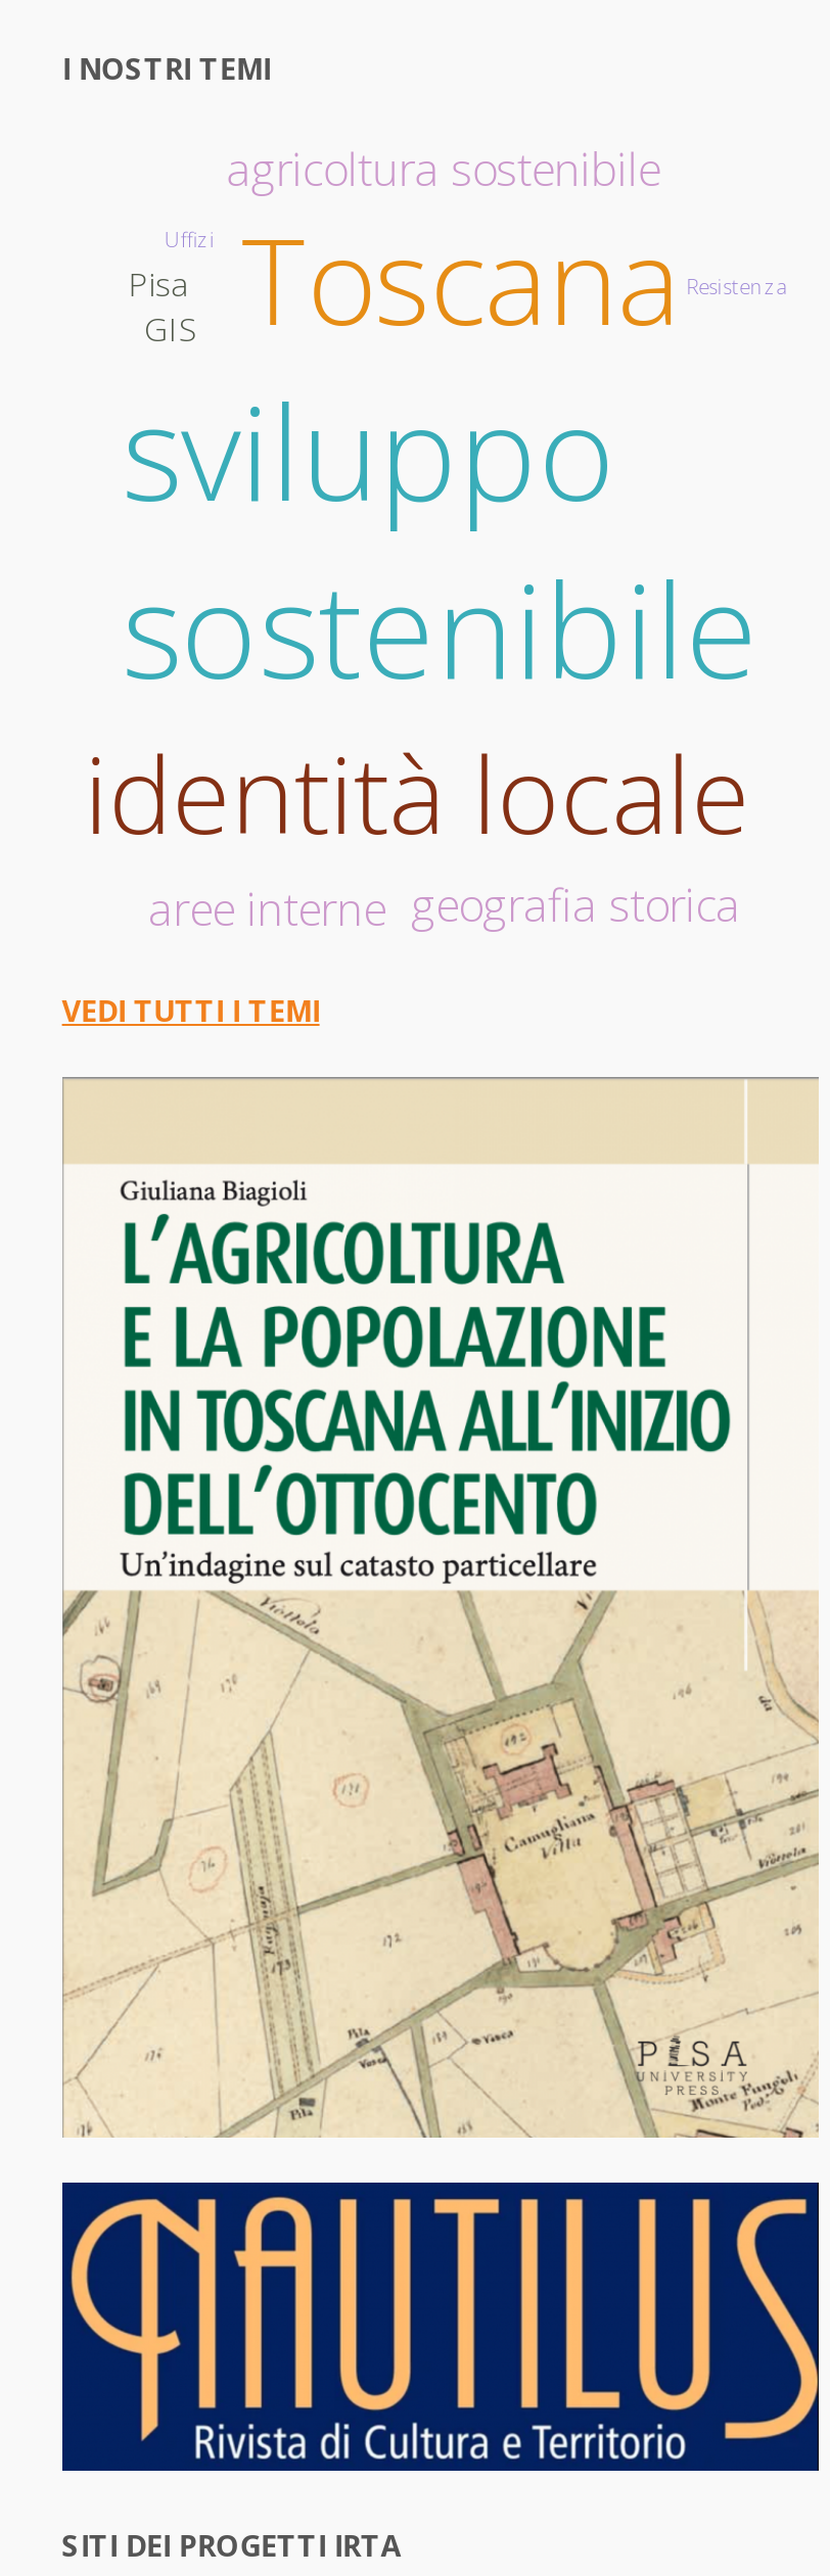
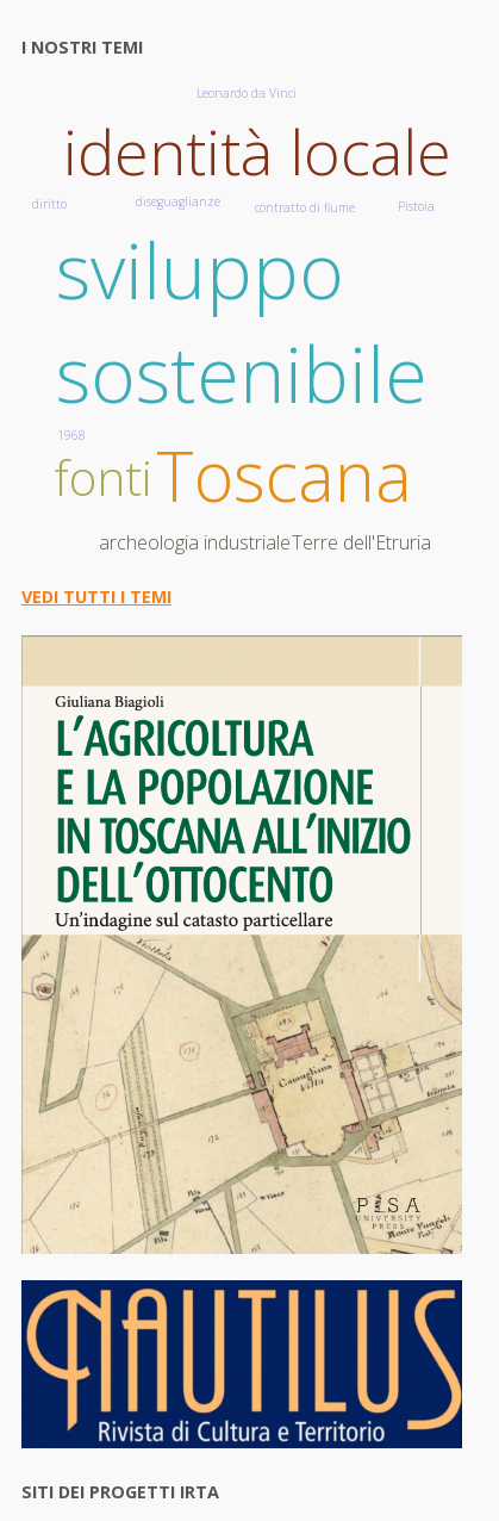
[226,137,660,198] agricoltura sostenibile -> [53,445,431,555] fonti | archeologia industrialeTerre dell'Etruria
moved [241,198,681,359] -> [156,428,412,522]: Toscana
[164,224,215,253] Uffizi -> [33,196,67,213] diritto
[129,262,197,350] Pisa | GIS -> [57,427,85,444] 1968
[686,271,788,300] Resistenza -> [197,85,297,101] Leonardo da Vinci
moved [84,719,751,864] -> [63,108,451,193]: identità locale
[148,873,740,938] geografia storica | aree interne -> [136,193,435,216] contratto di fiume | diseguaglianze | Pistoia

